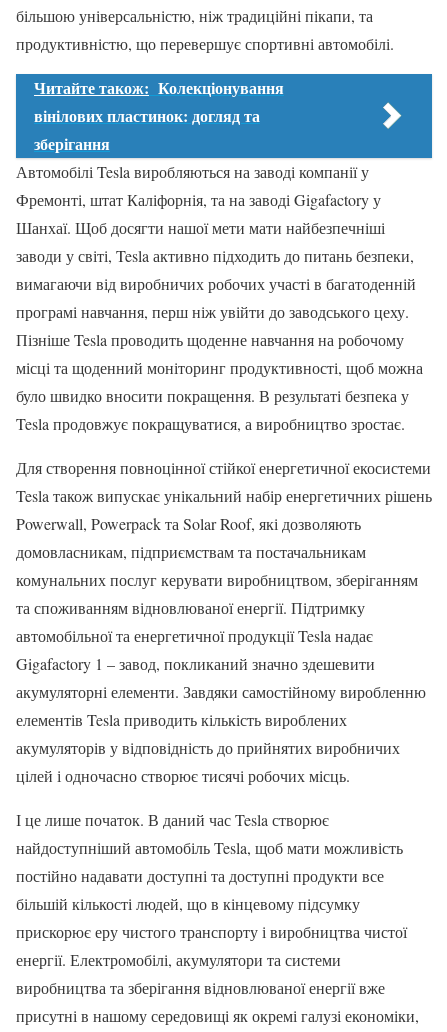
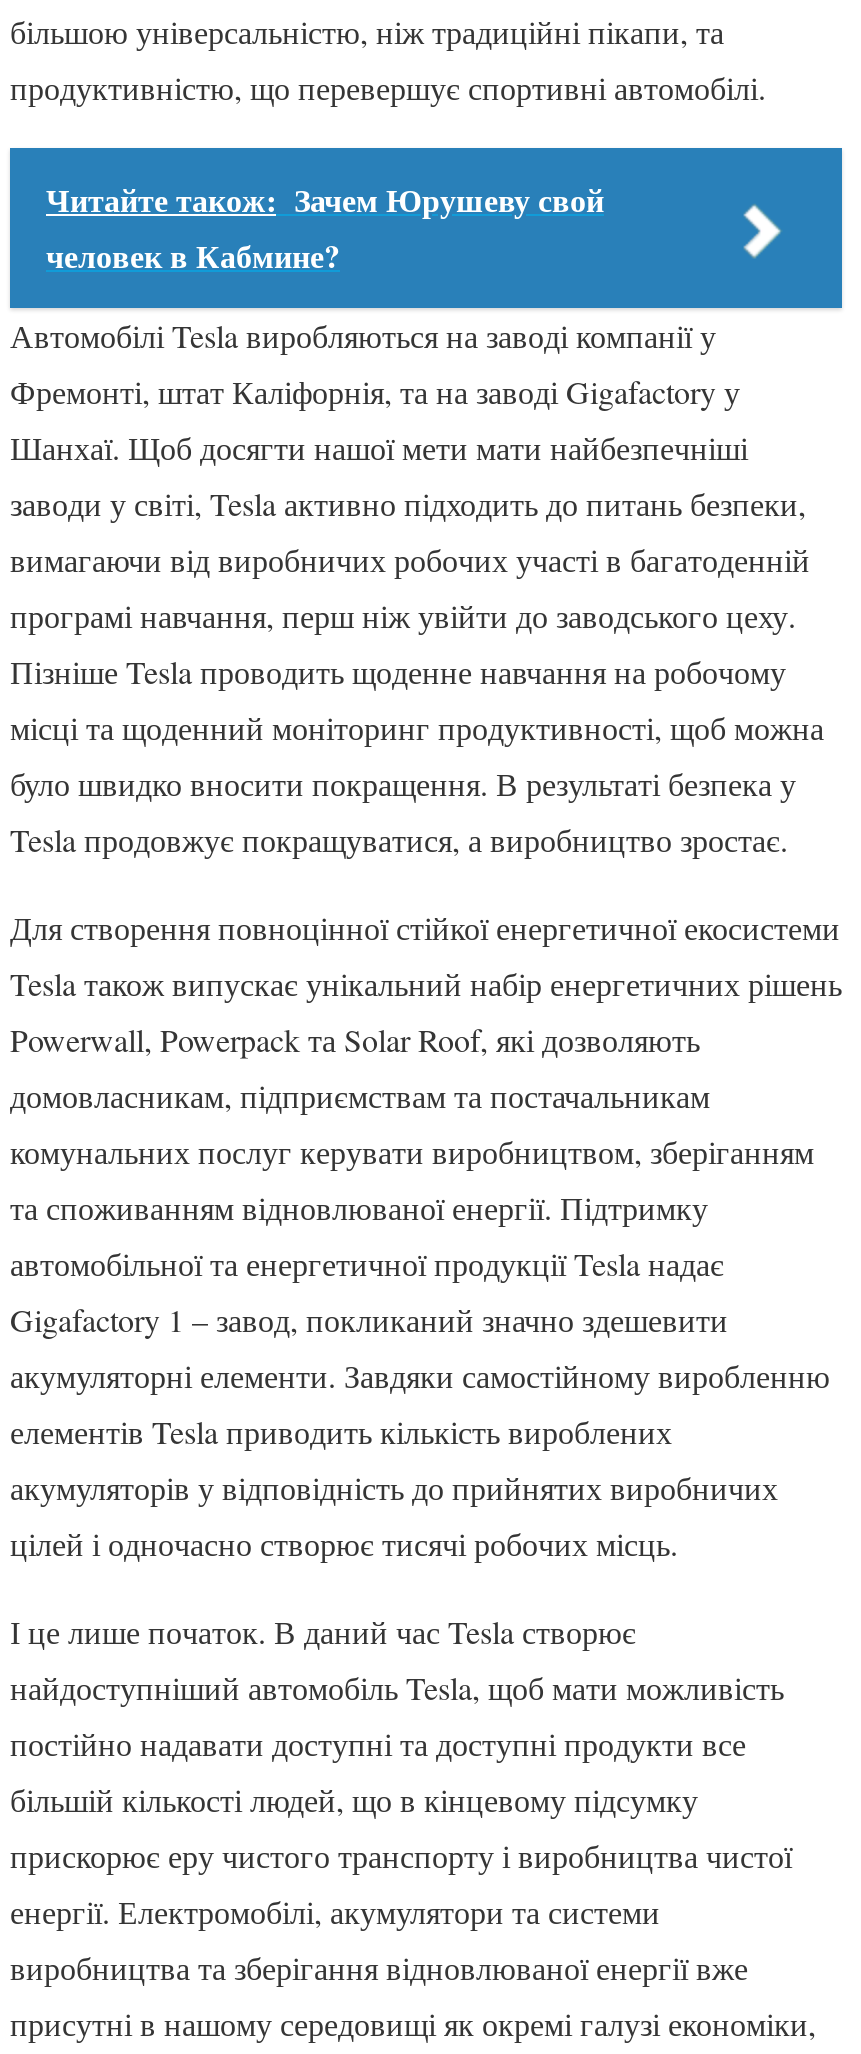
[34,76,284,155] Читайте також: Колекціонування | вінілових пластинок: догляд та | зберігання -> [46,177,604,279] Читайте також: Зачем Юрушеву свой | человек в Кабмине?

